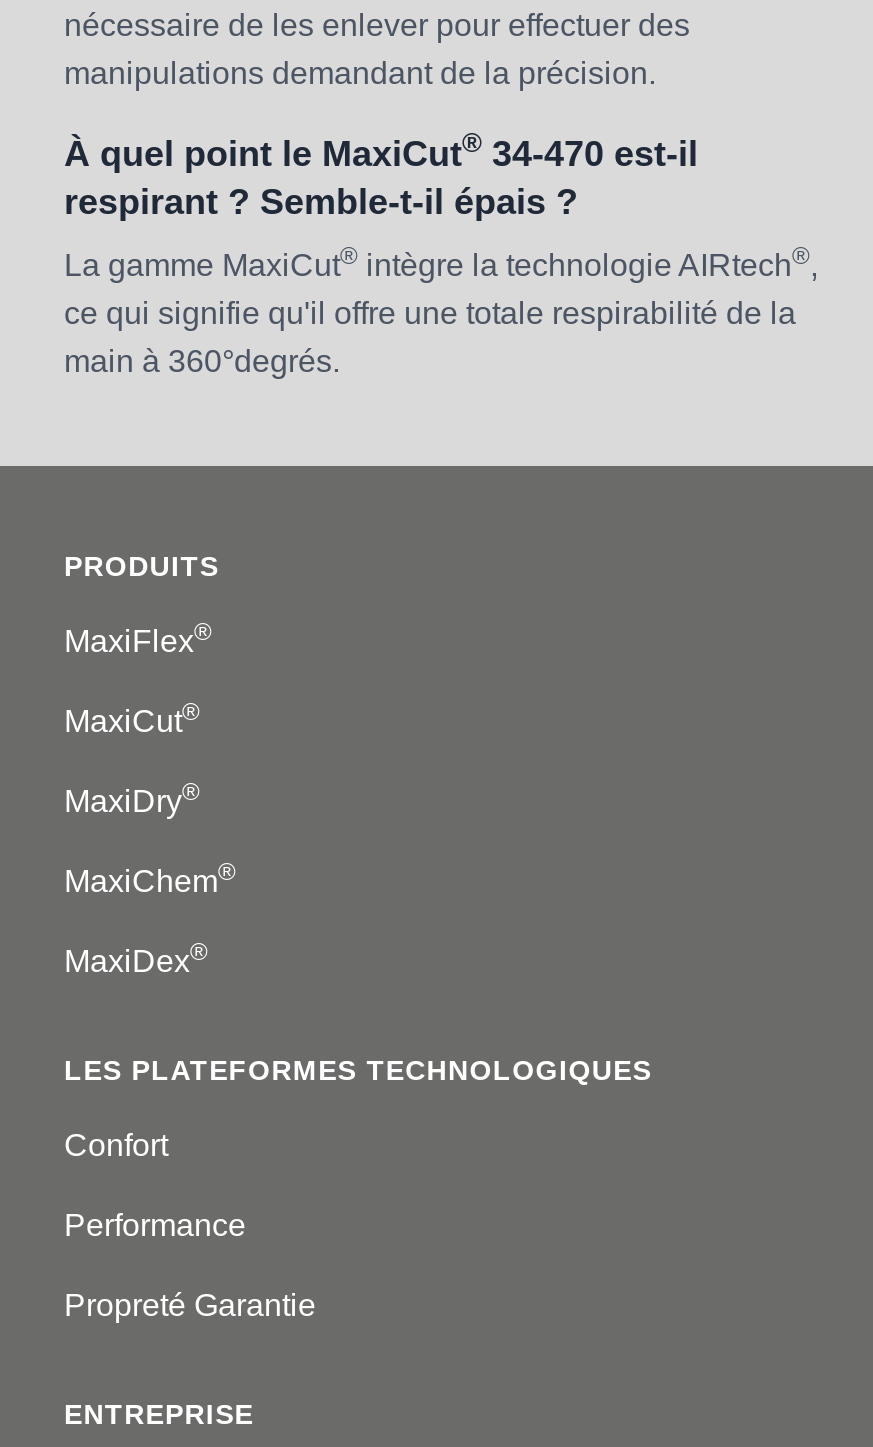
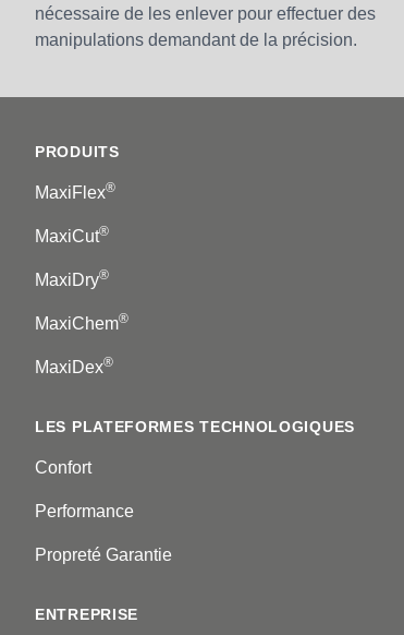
[64,128,818,378] À quel point le MaxiCut® 34-470 est-il | respirant ? Semble-t-il épais ? | La gamme MaxiCut® intègre la technologie AIRtech®, | ce qui signifie qu'il offre une totale respirabilité de la | main à 360°degrés. -> none

